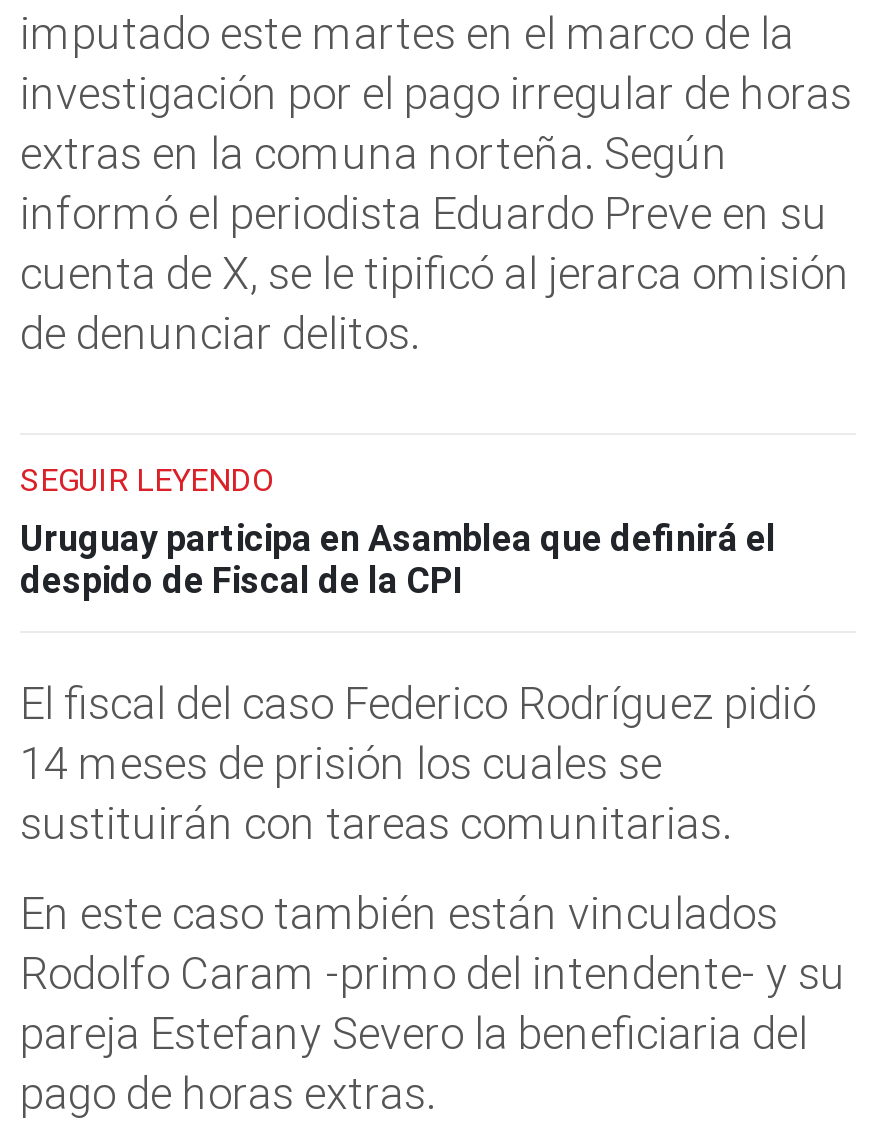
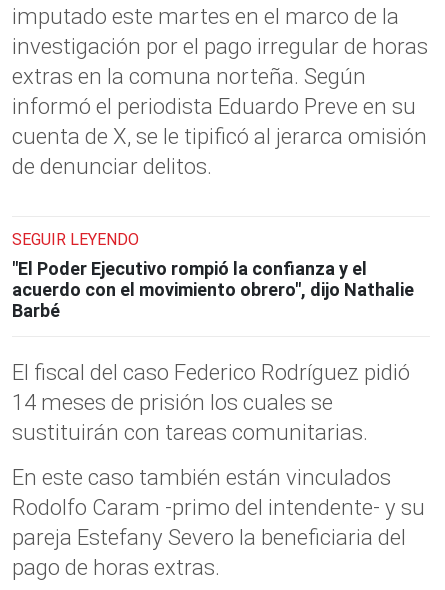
[20,516,776,600] Uruguay participa en Asamblea que definirá el | despido de Fiscal de la CPI -> [12,258,414,321] "El Poder Ejecutivo rompió la confianza y el | acuerdo con el movimiento obrero", dijo Nathalie | Barbé

